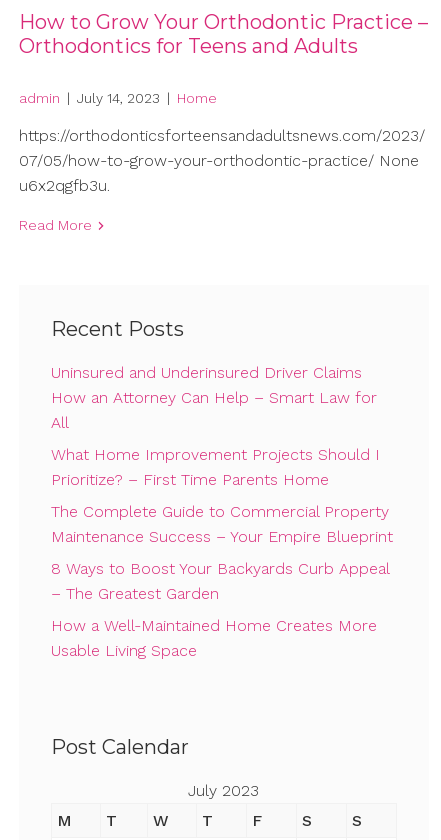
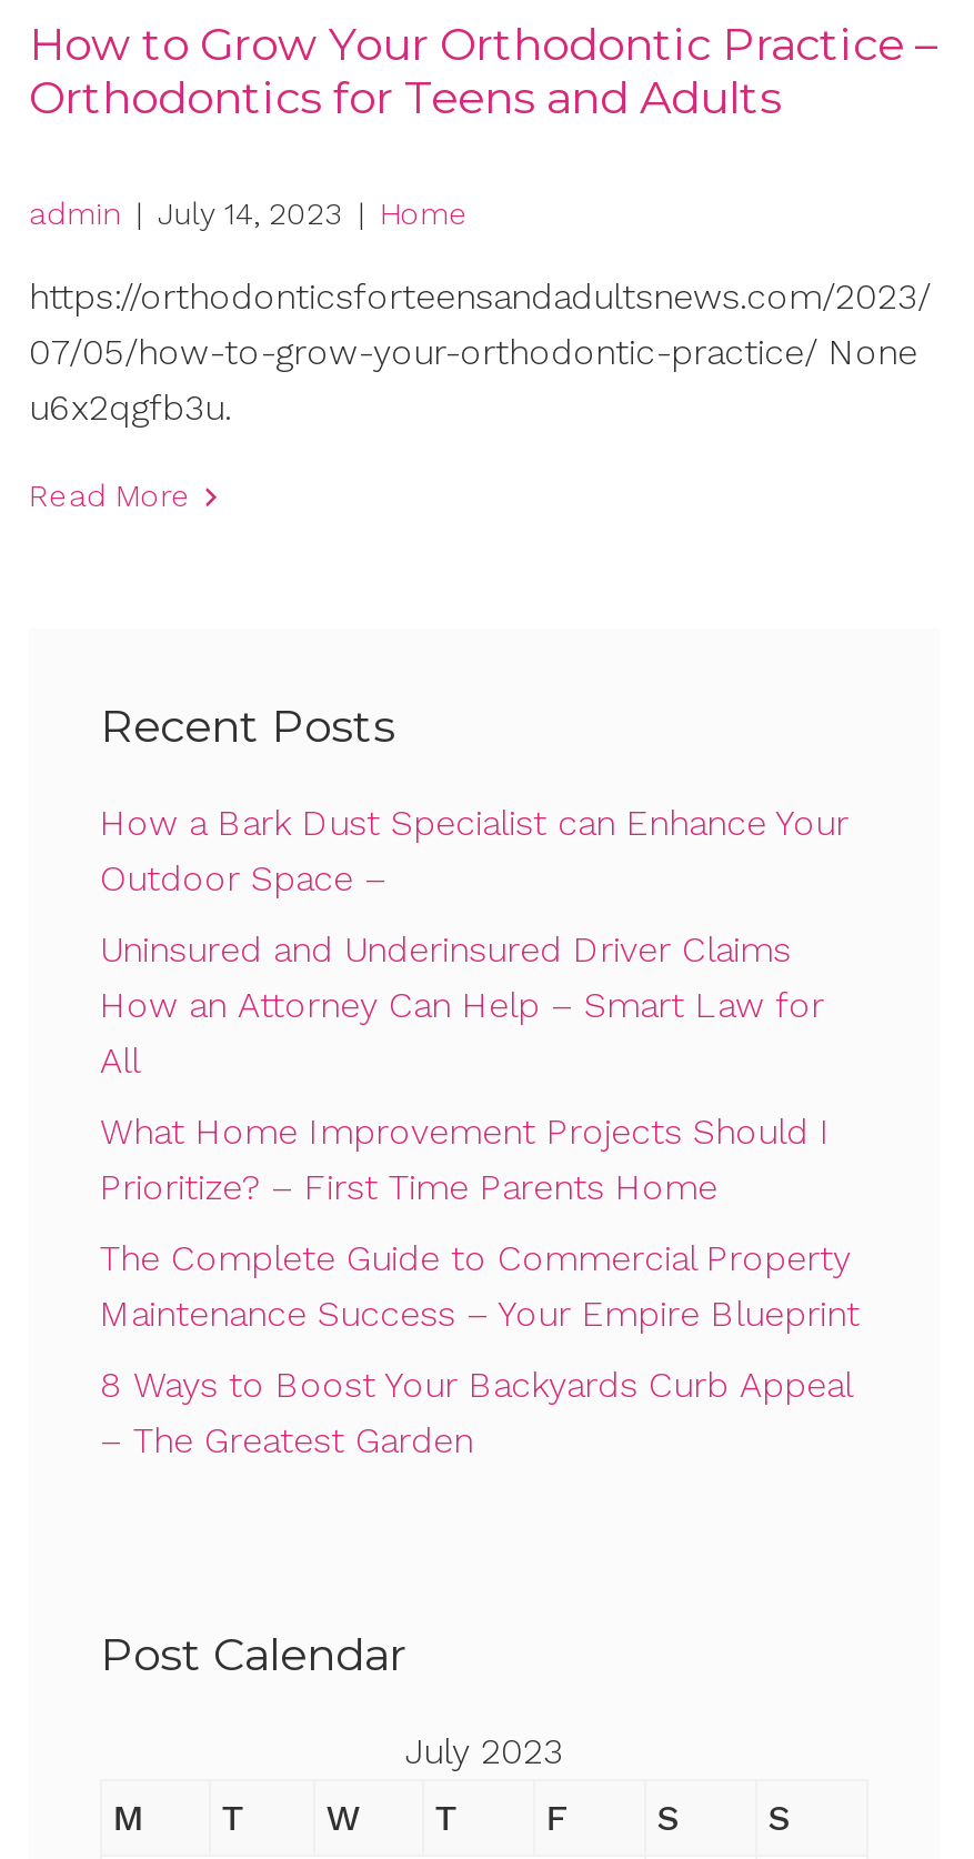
none -> [100,802,849,900] How a Bark Dust Specialist can Enhance Your | Outdoor Space –
moved [51,363,393,603] -> [100,929,860,1462]: Uninsured and Underinsured Driver Claims | How an Attorney Can Help – Smart Law for | All | ... | 8 Ways to Boost Your Backyards Curb Appeal | – The Greatest Garden
[51,616,377,660] How a Well-Maintained Home Creates More | Usable Living Space -> none

